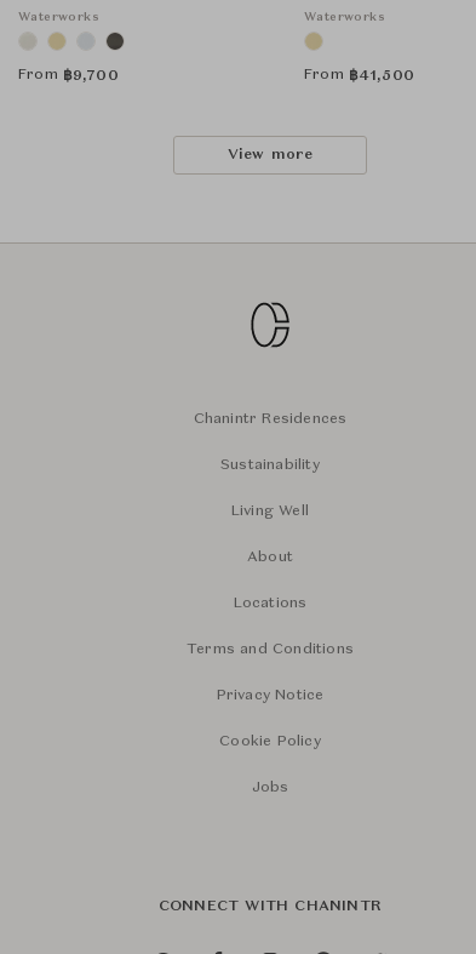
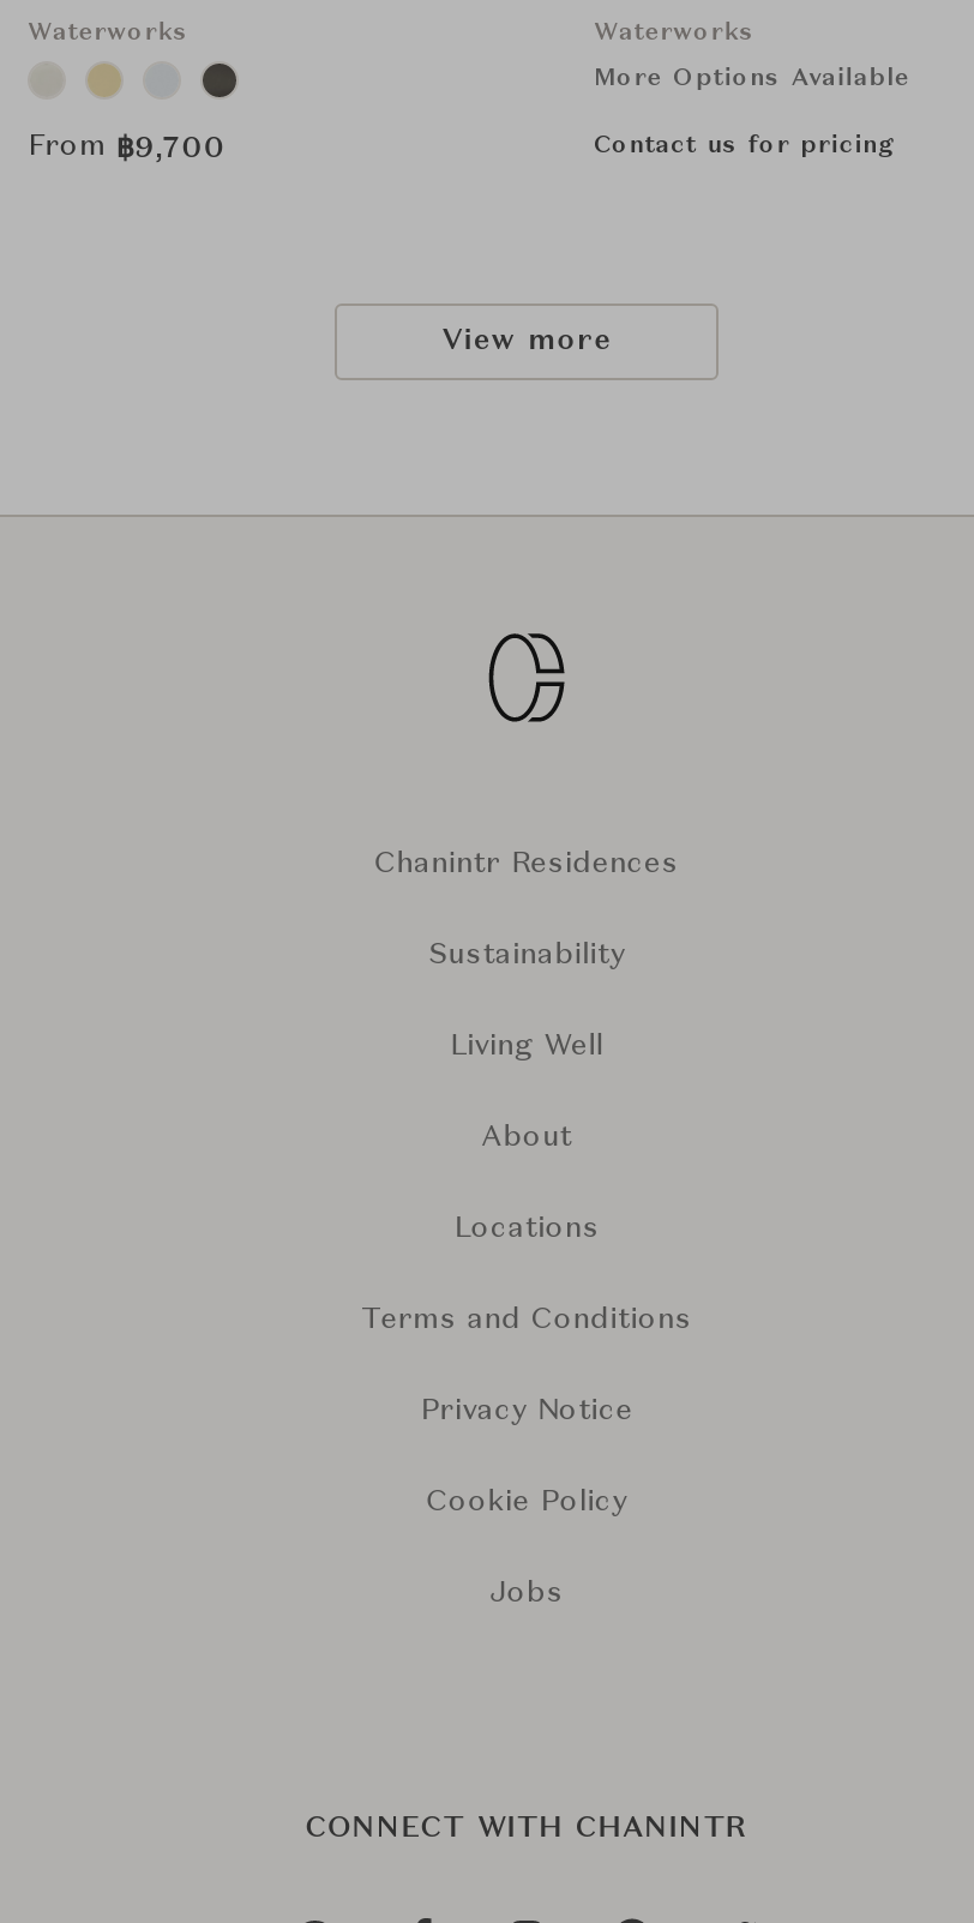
[304,68,414,84] From ฿41,500 -> [594,66,910,157] More Options Available | Contact us for pricing

